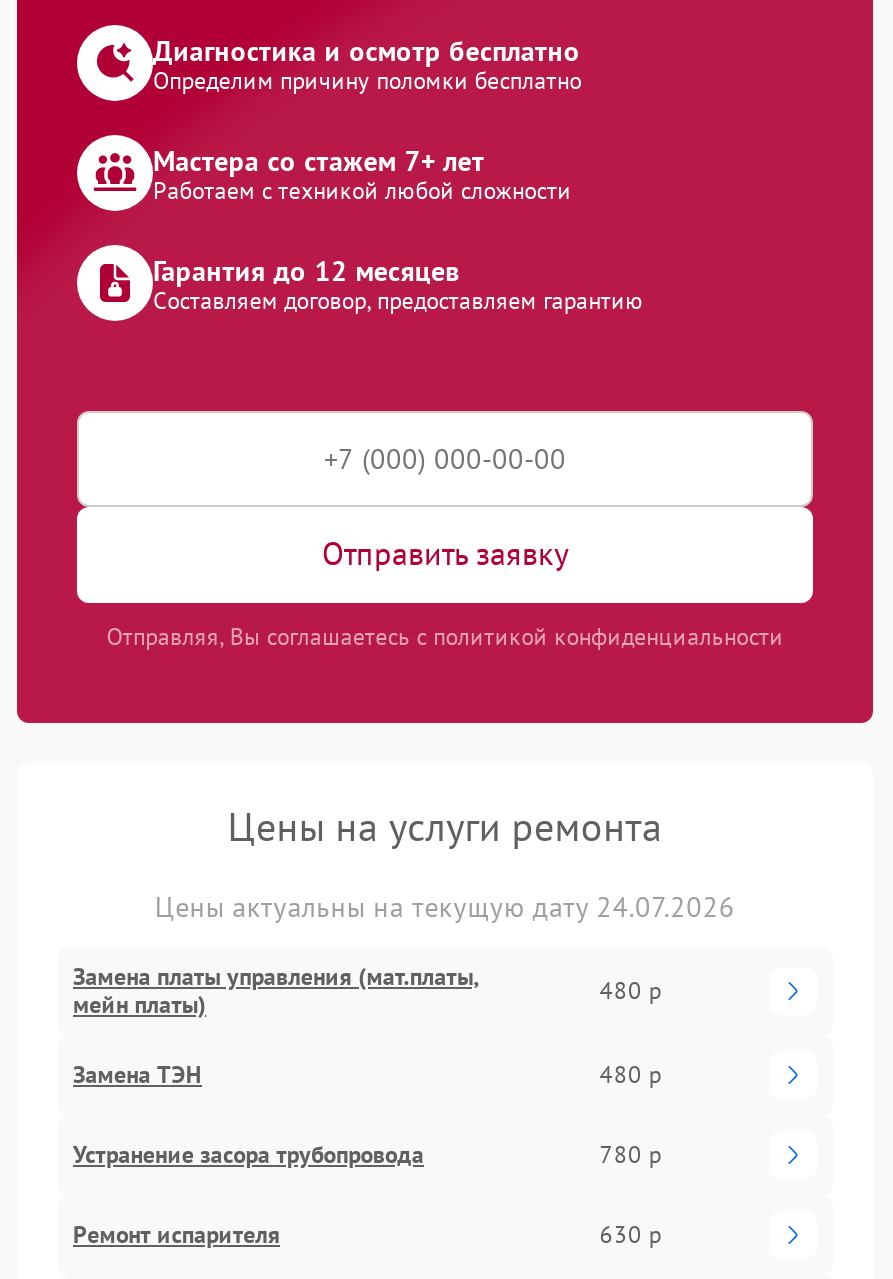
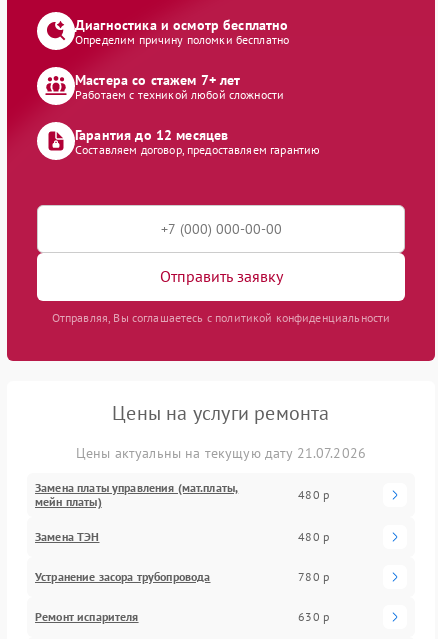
[155,888,735,924] Цены актуальны на текущую дату 24.07.2026 -> [76,444,366,462] Цены актуальны на текущую дату 21.07.2026

